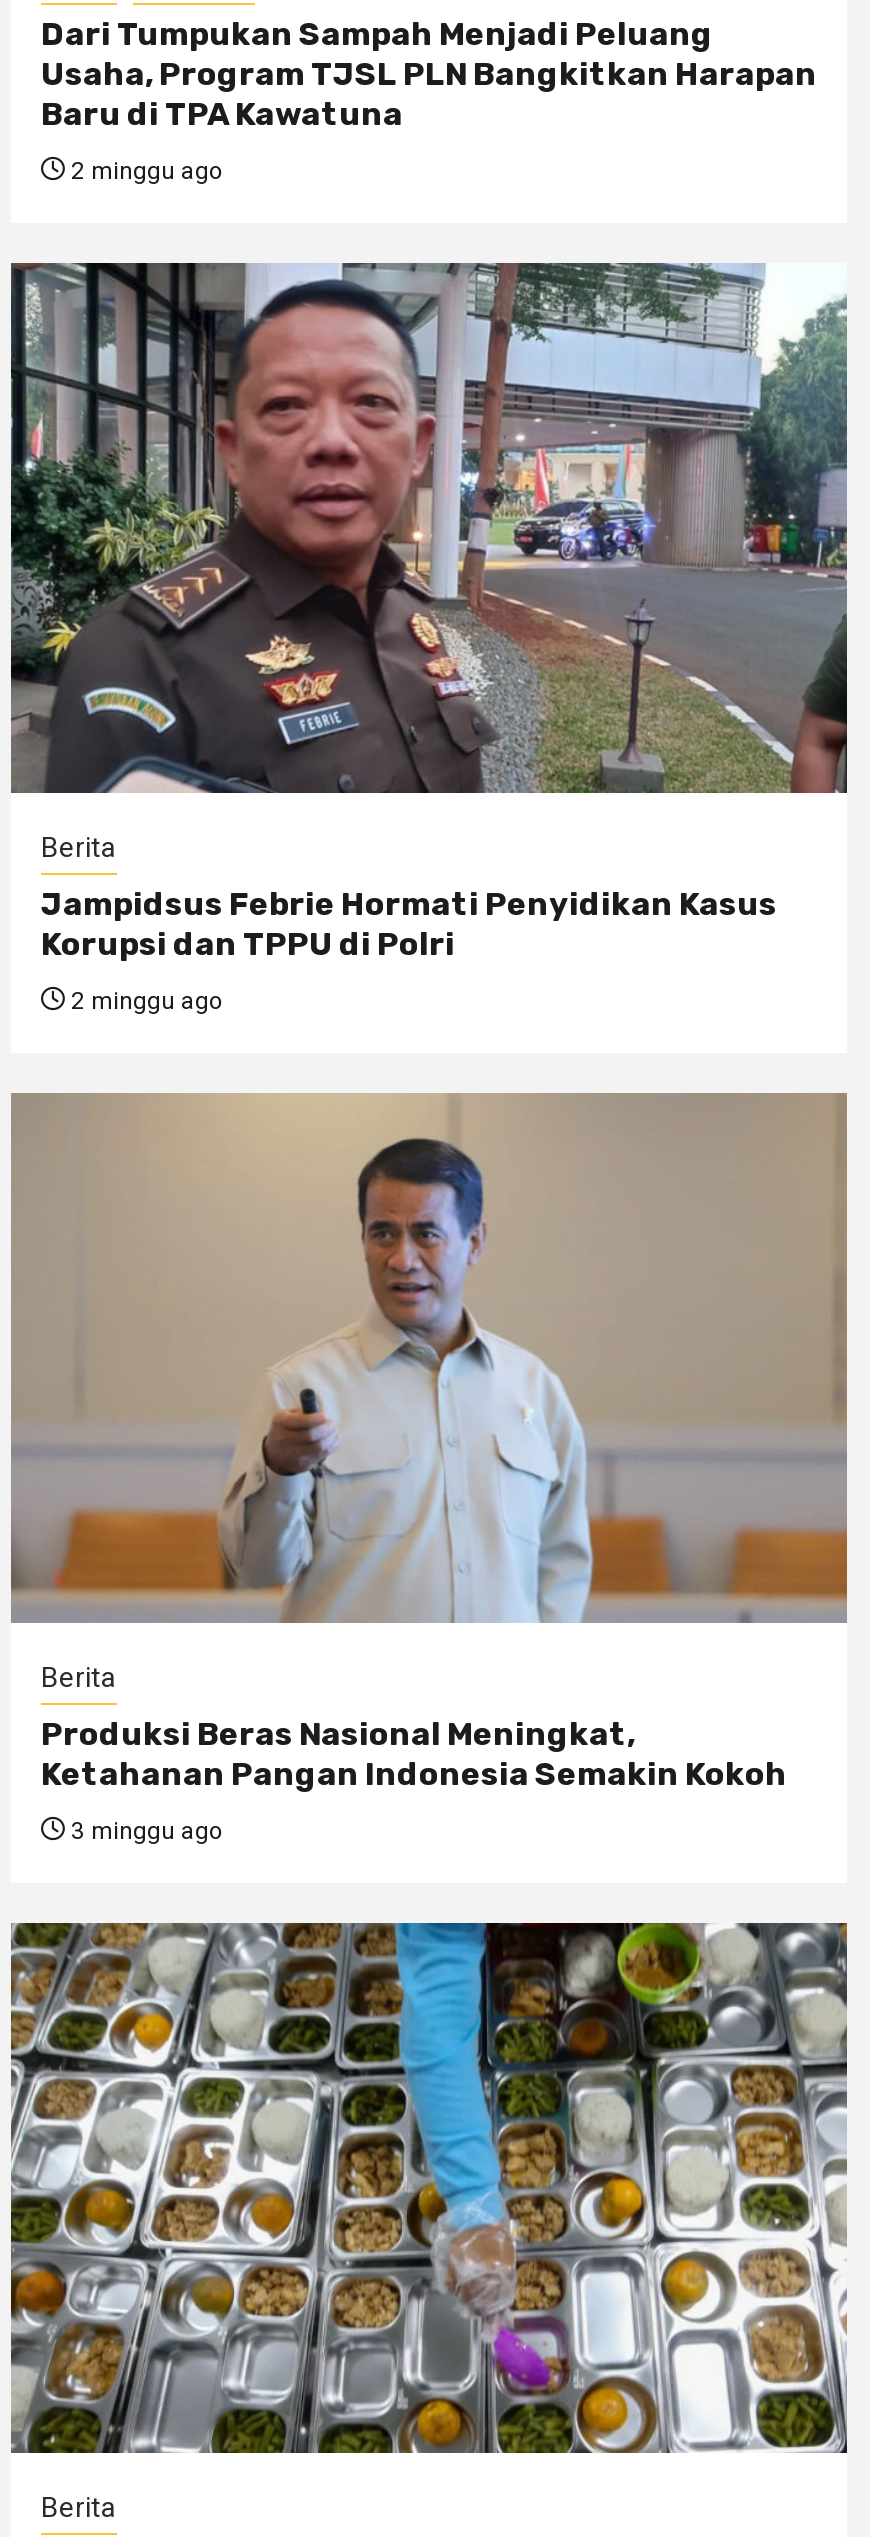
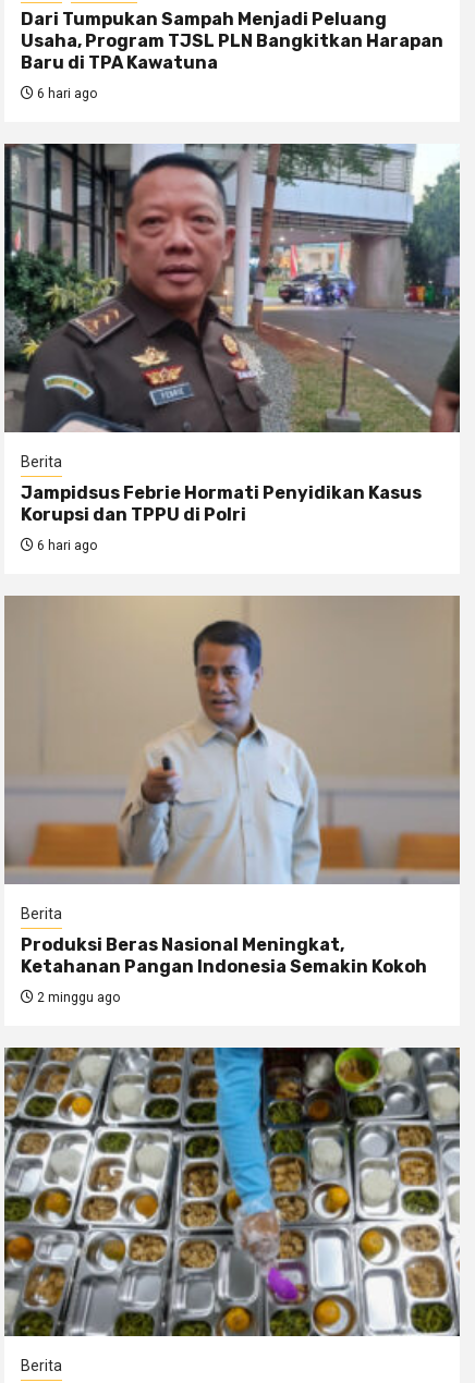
[65,157,223,185] 2 minggu ago -> [34,86,97,101] 6 hari ago
[65,987,223,1015] 2 minggu ago -> [34,538,97,553] 6 hari ago
[65,1817,223,1845] 3 minggu ago -> [34,990,120,1005] 2 minggu ago

